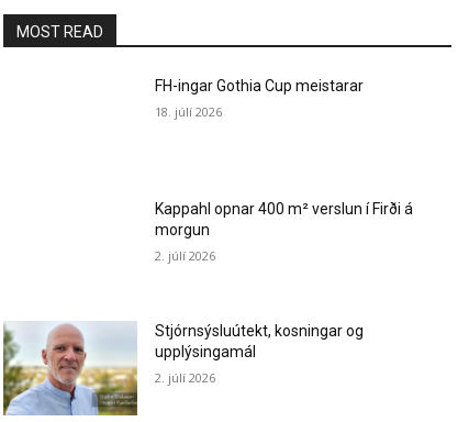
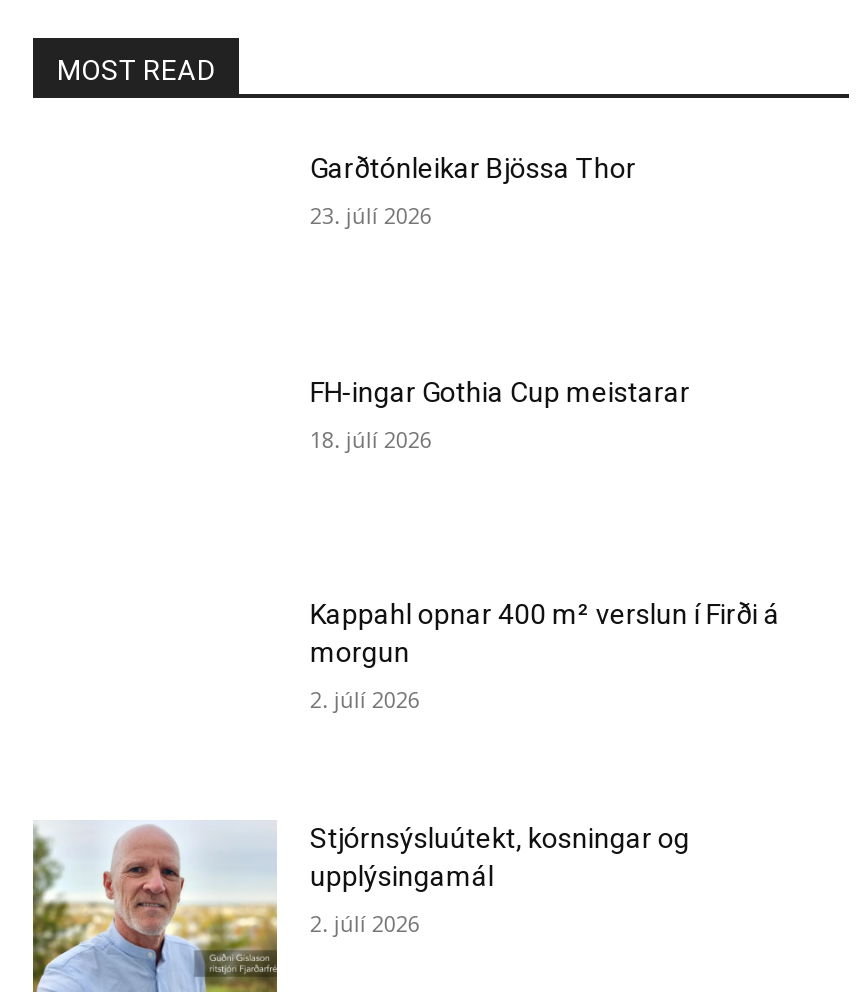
none -> [310,152,636,230] Garðtónleikar Bjössa Thor | 23. júlí 2026

